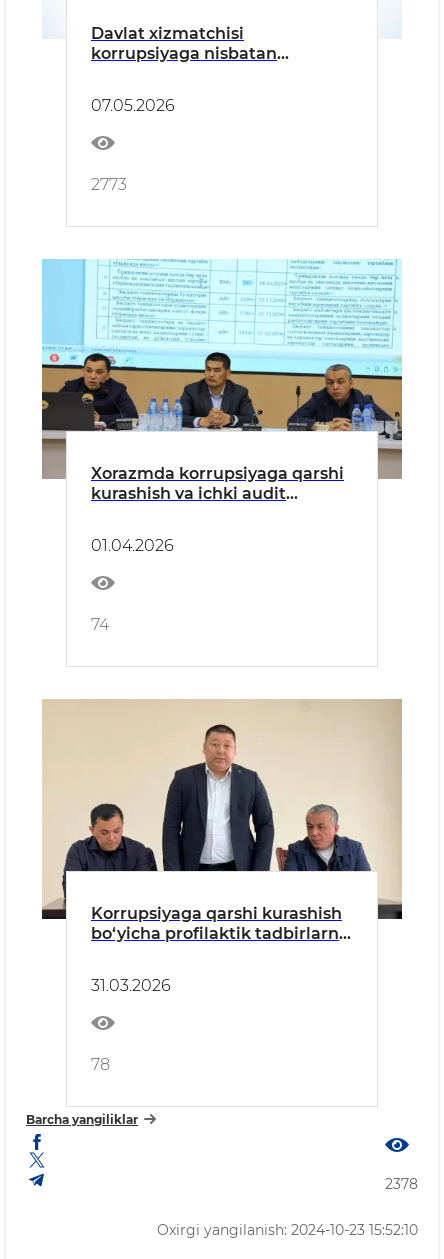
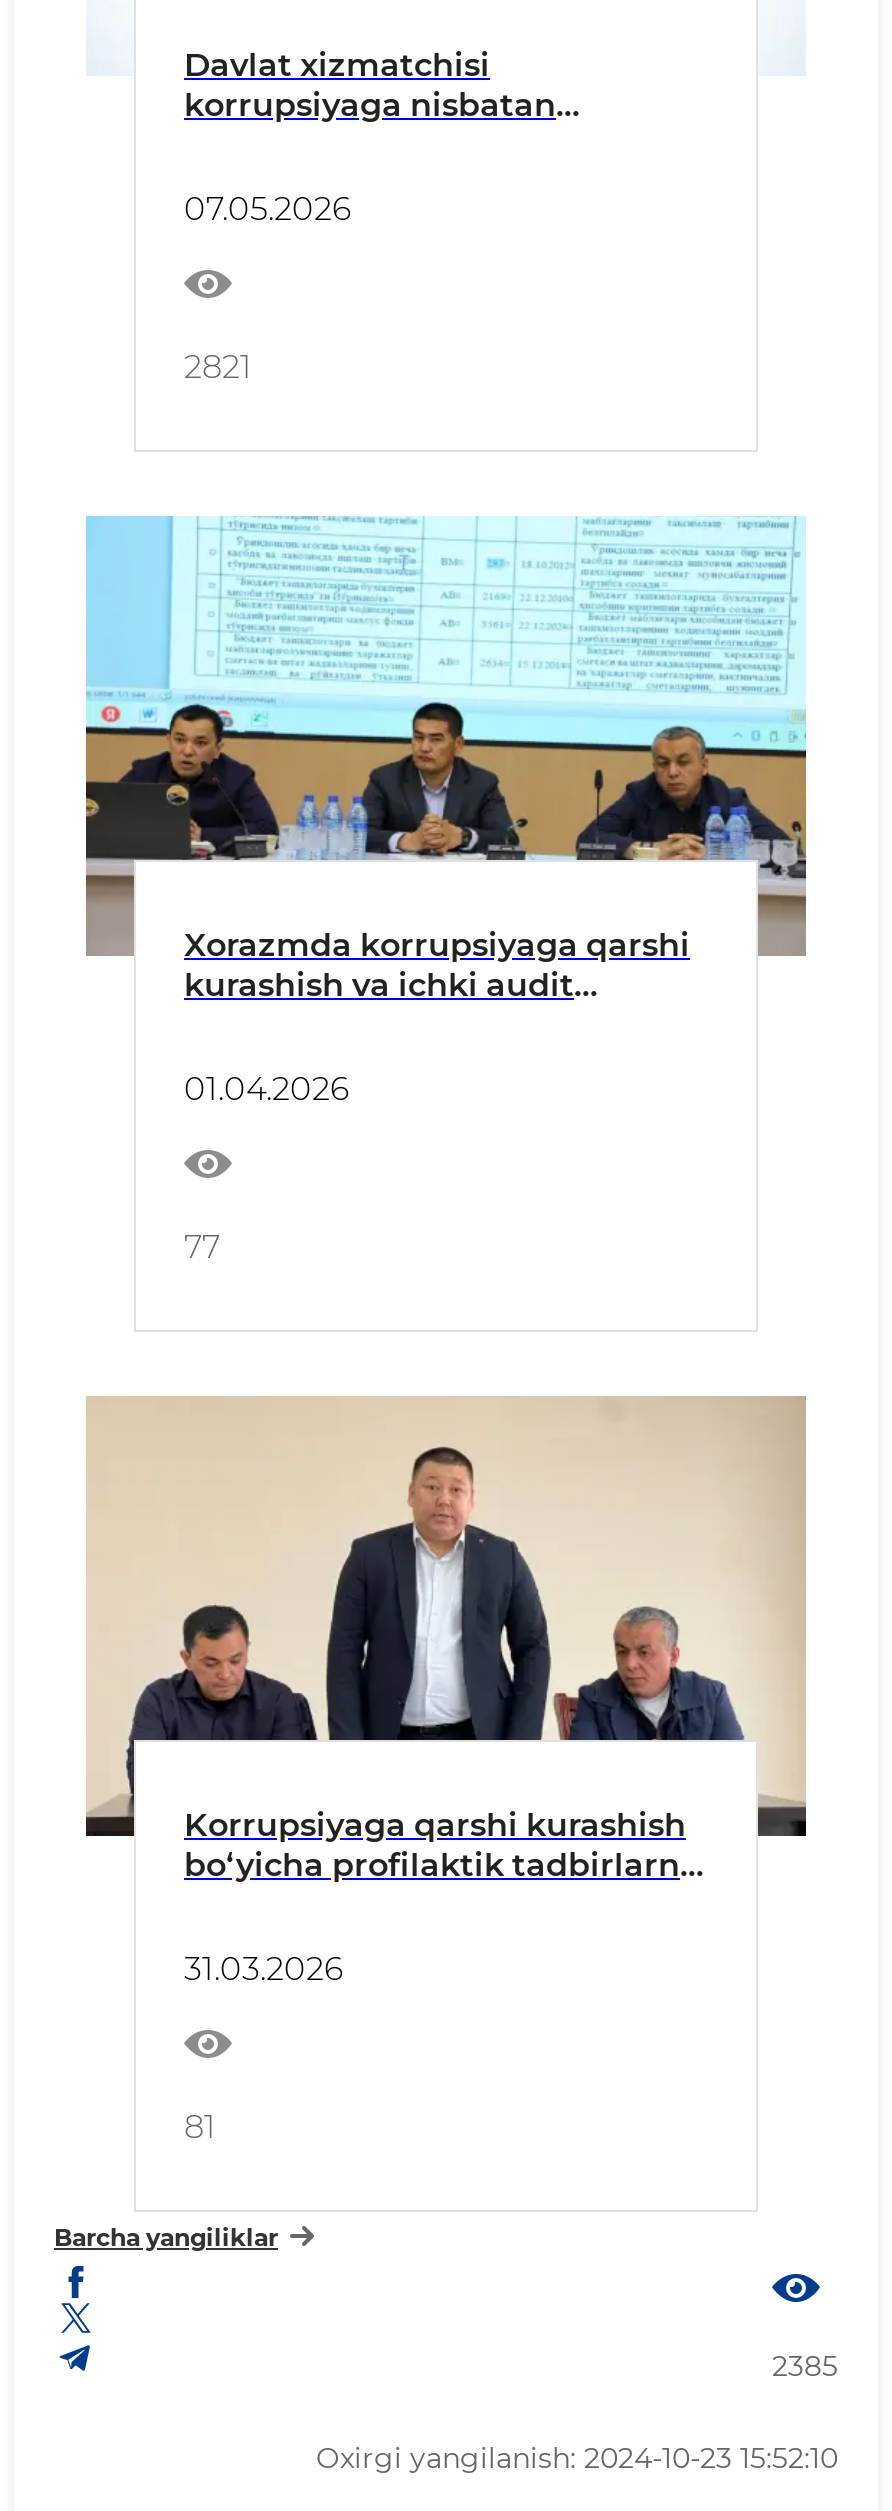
[91,175,127,194] 2773 -> [184,348,252,386] 2821
[91,615,109,634] 74 -> [184,1228,220,1266] 77
[91,1055,110,1074] 78 -> [184,2108,216,2146] 81
[385,1175,418,1193] 2378 -> [772,2348,838,2384] 2385

